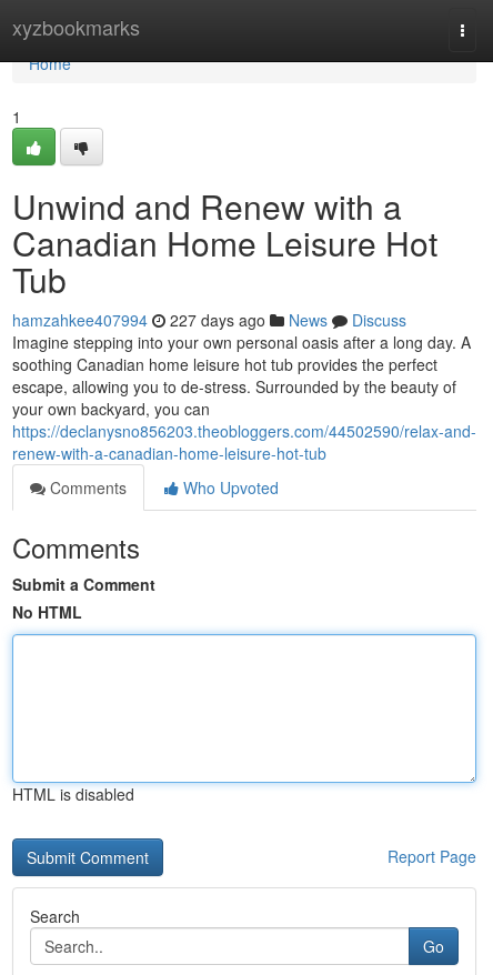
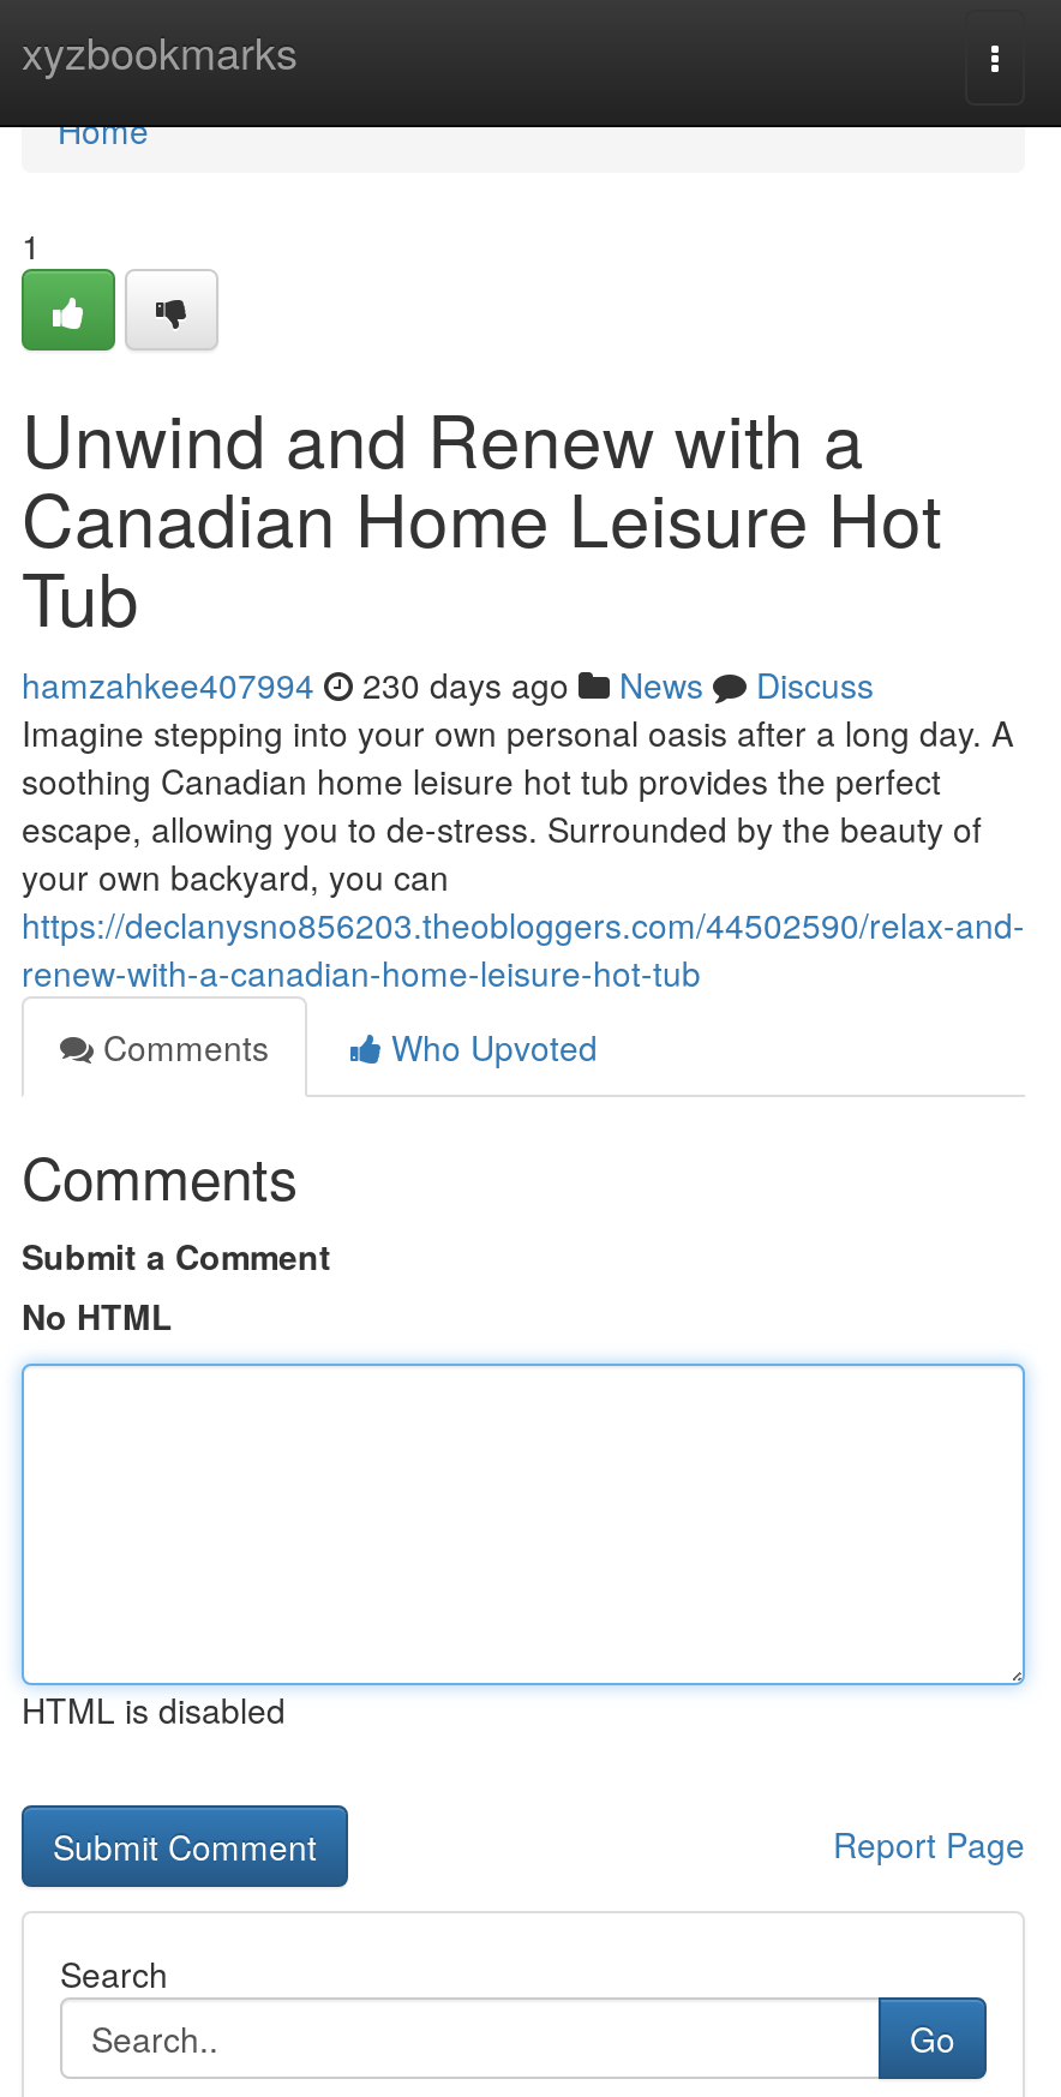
[12,309,406,331] hamzahkee407994 227 days ago News Discuss -> [22,660,874,708] hamzahkee407994 230 days ago News Discuss

